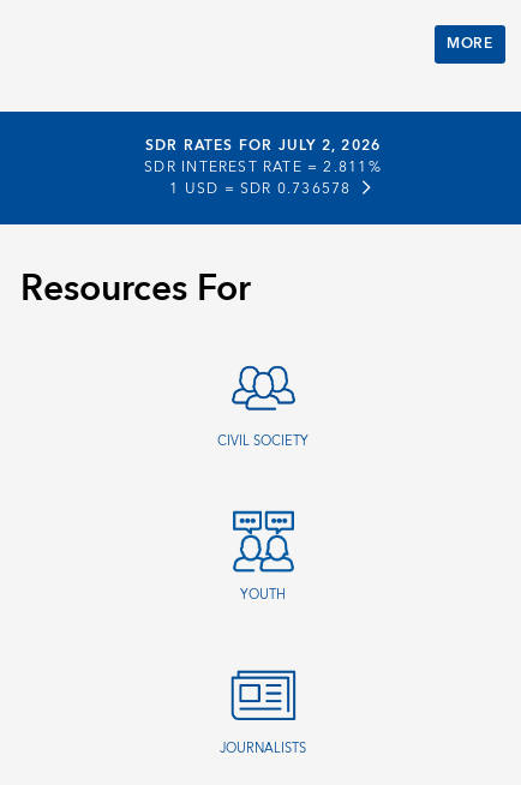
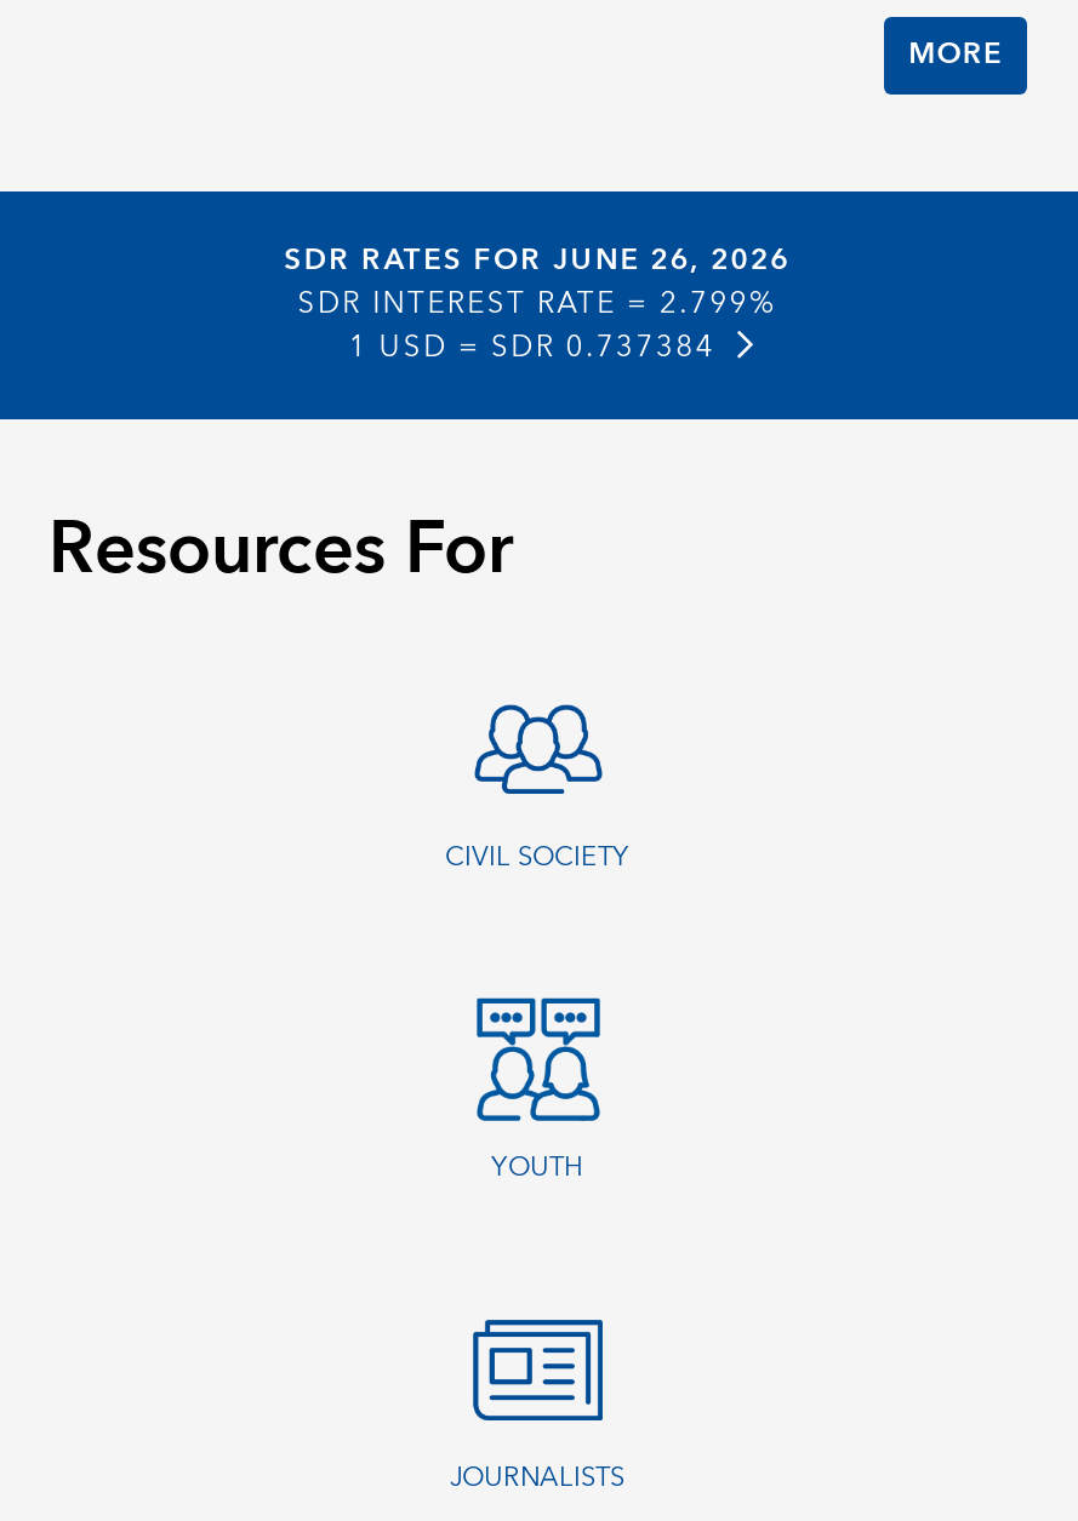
[145,133,381,158] SDR RATES FOR JULY 2, 2026 -> [284,234,790,285] SDR RATES FOR JUNE 26, 2026
[144,154,381,180] SDR INTEREST RATE = 2.811% -> [298,278,777,329] SDR INTEREST RATE = 2.799%
[170,176,351,201] 1 USD = SDR 0.736578 -> [349,321,715,372] 1 USD = SDR 0.737384

